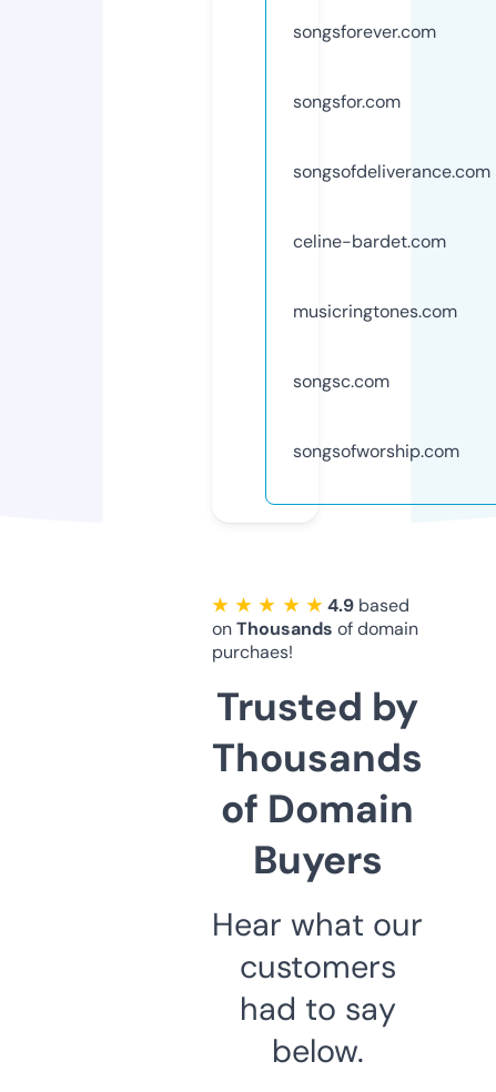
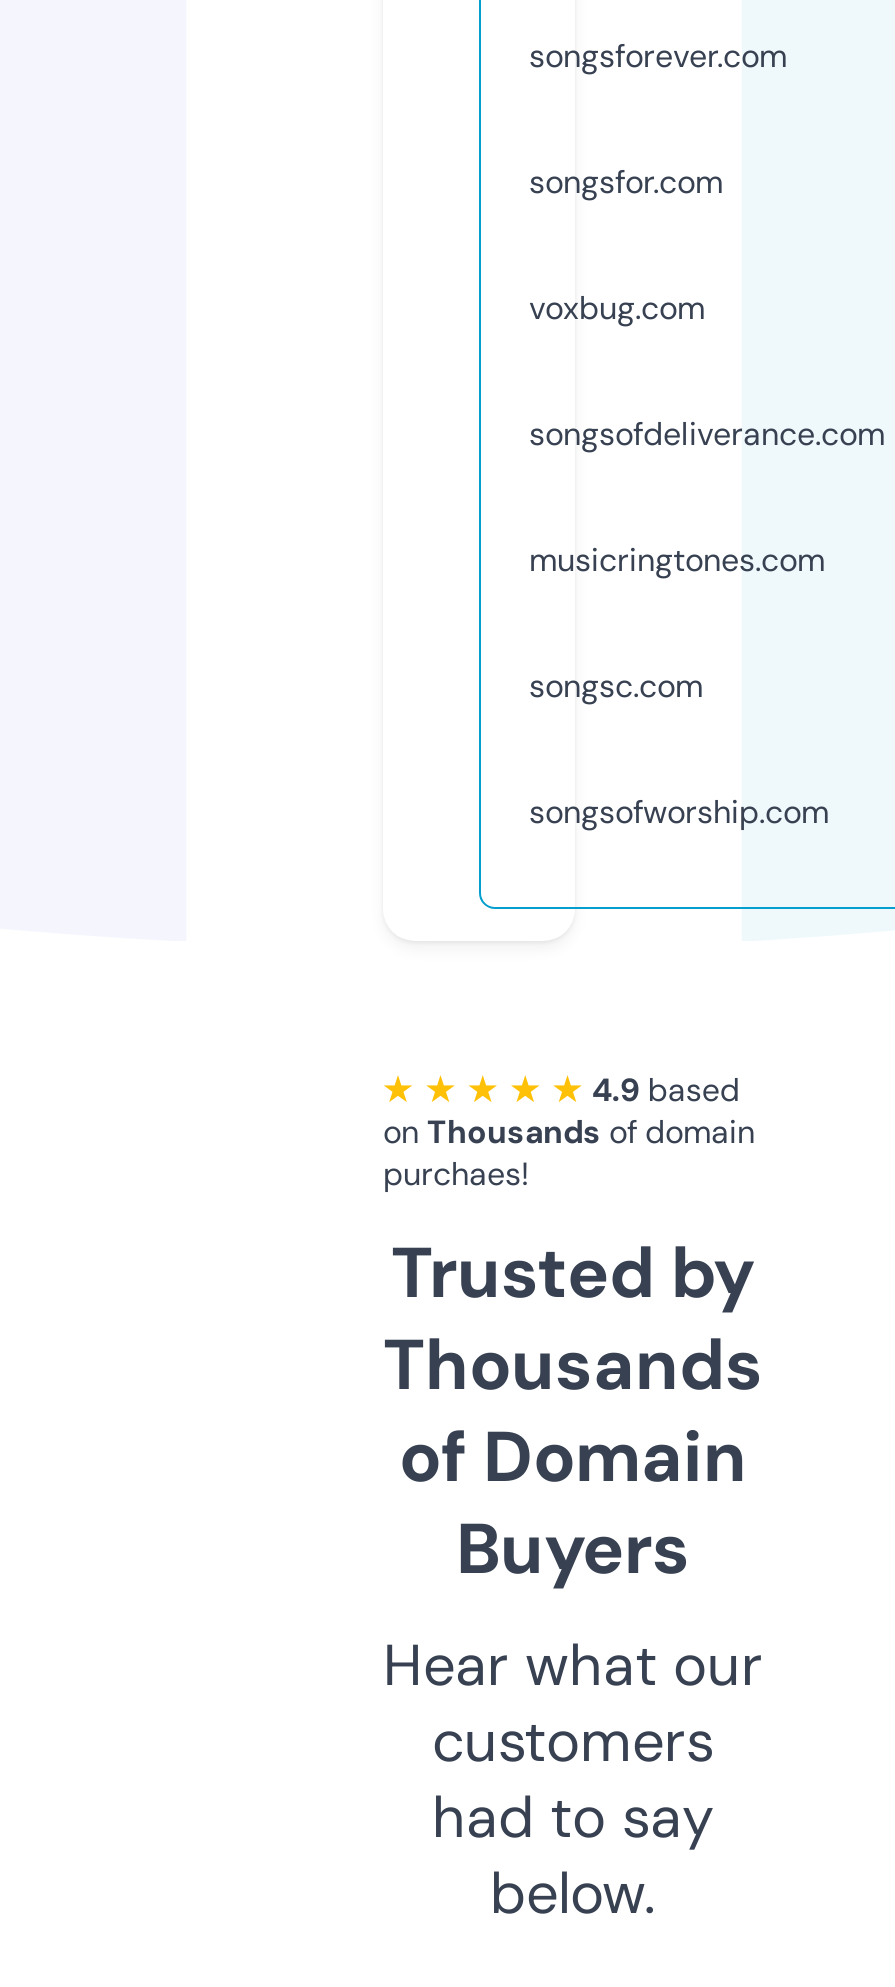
none -> [529,287,705,329] voxbug.com
moved [293,160,490,183] -> [529,413,885,455]: songsofdeliverance.com
[293,229,446,253] celine-bardet.com -> none

